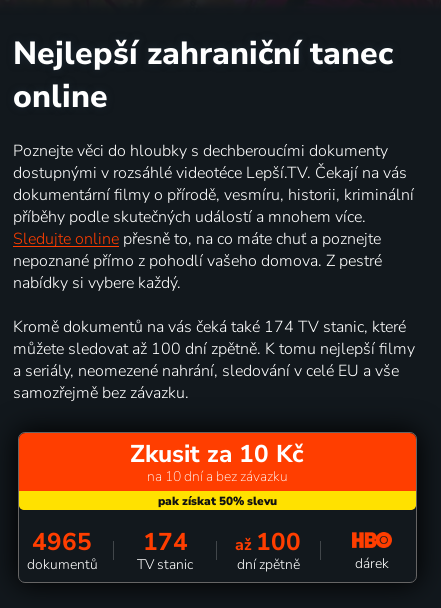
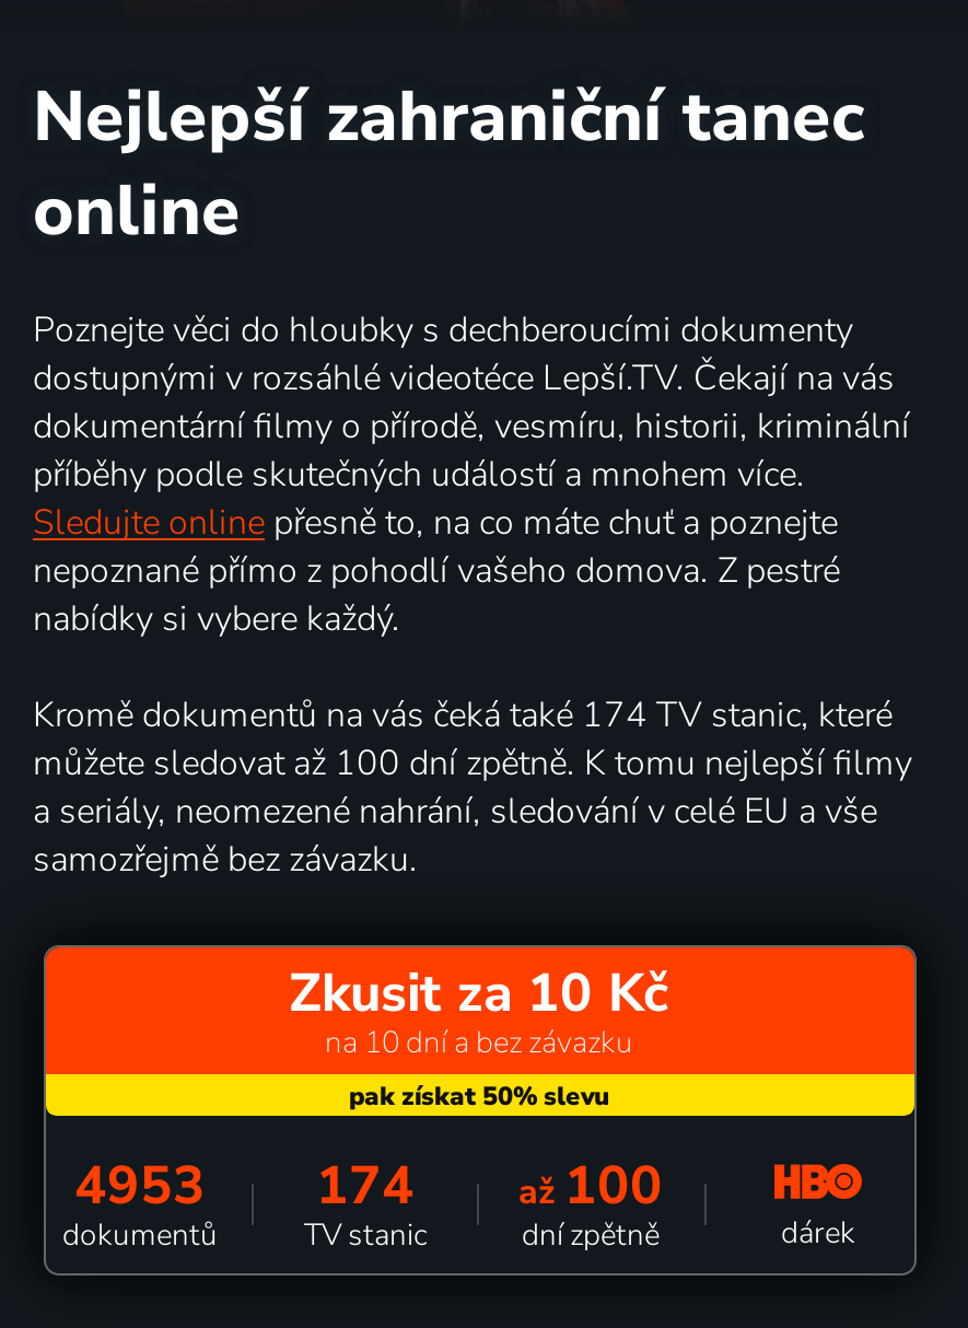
[32,524,301,558] 4965 174 až 100 -> [74,1148,663,1222] 4953 174 až 100

